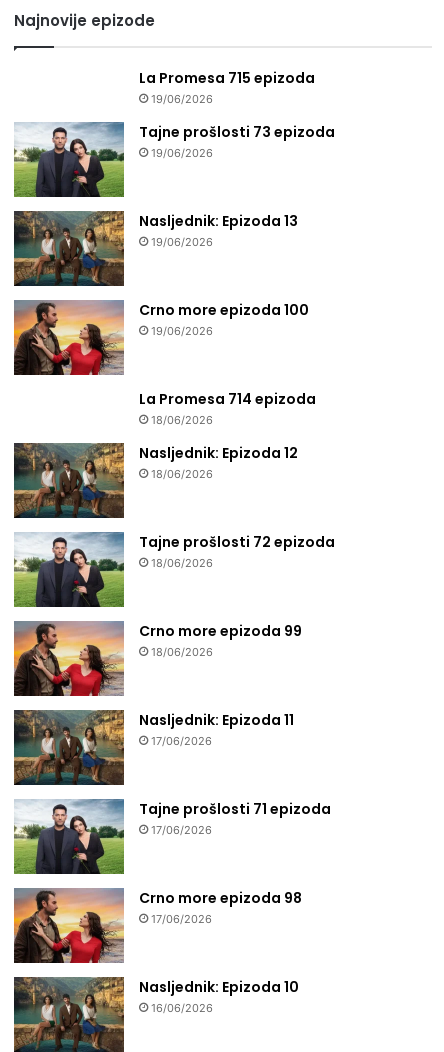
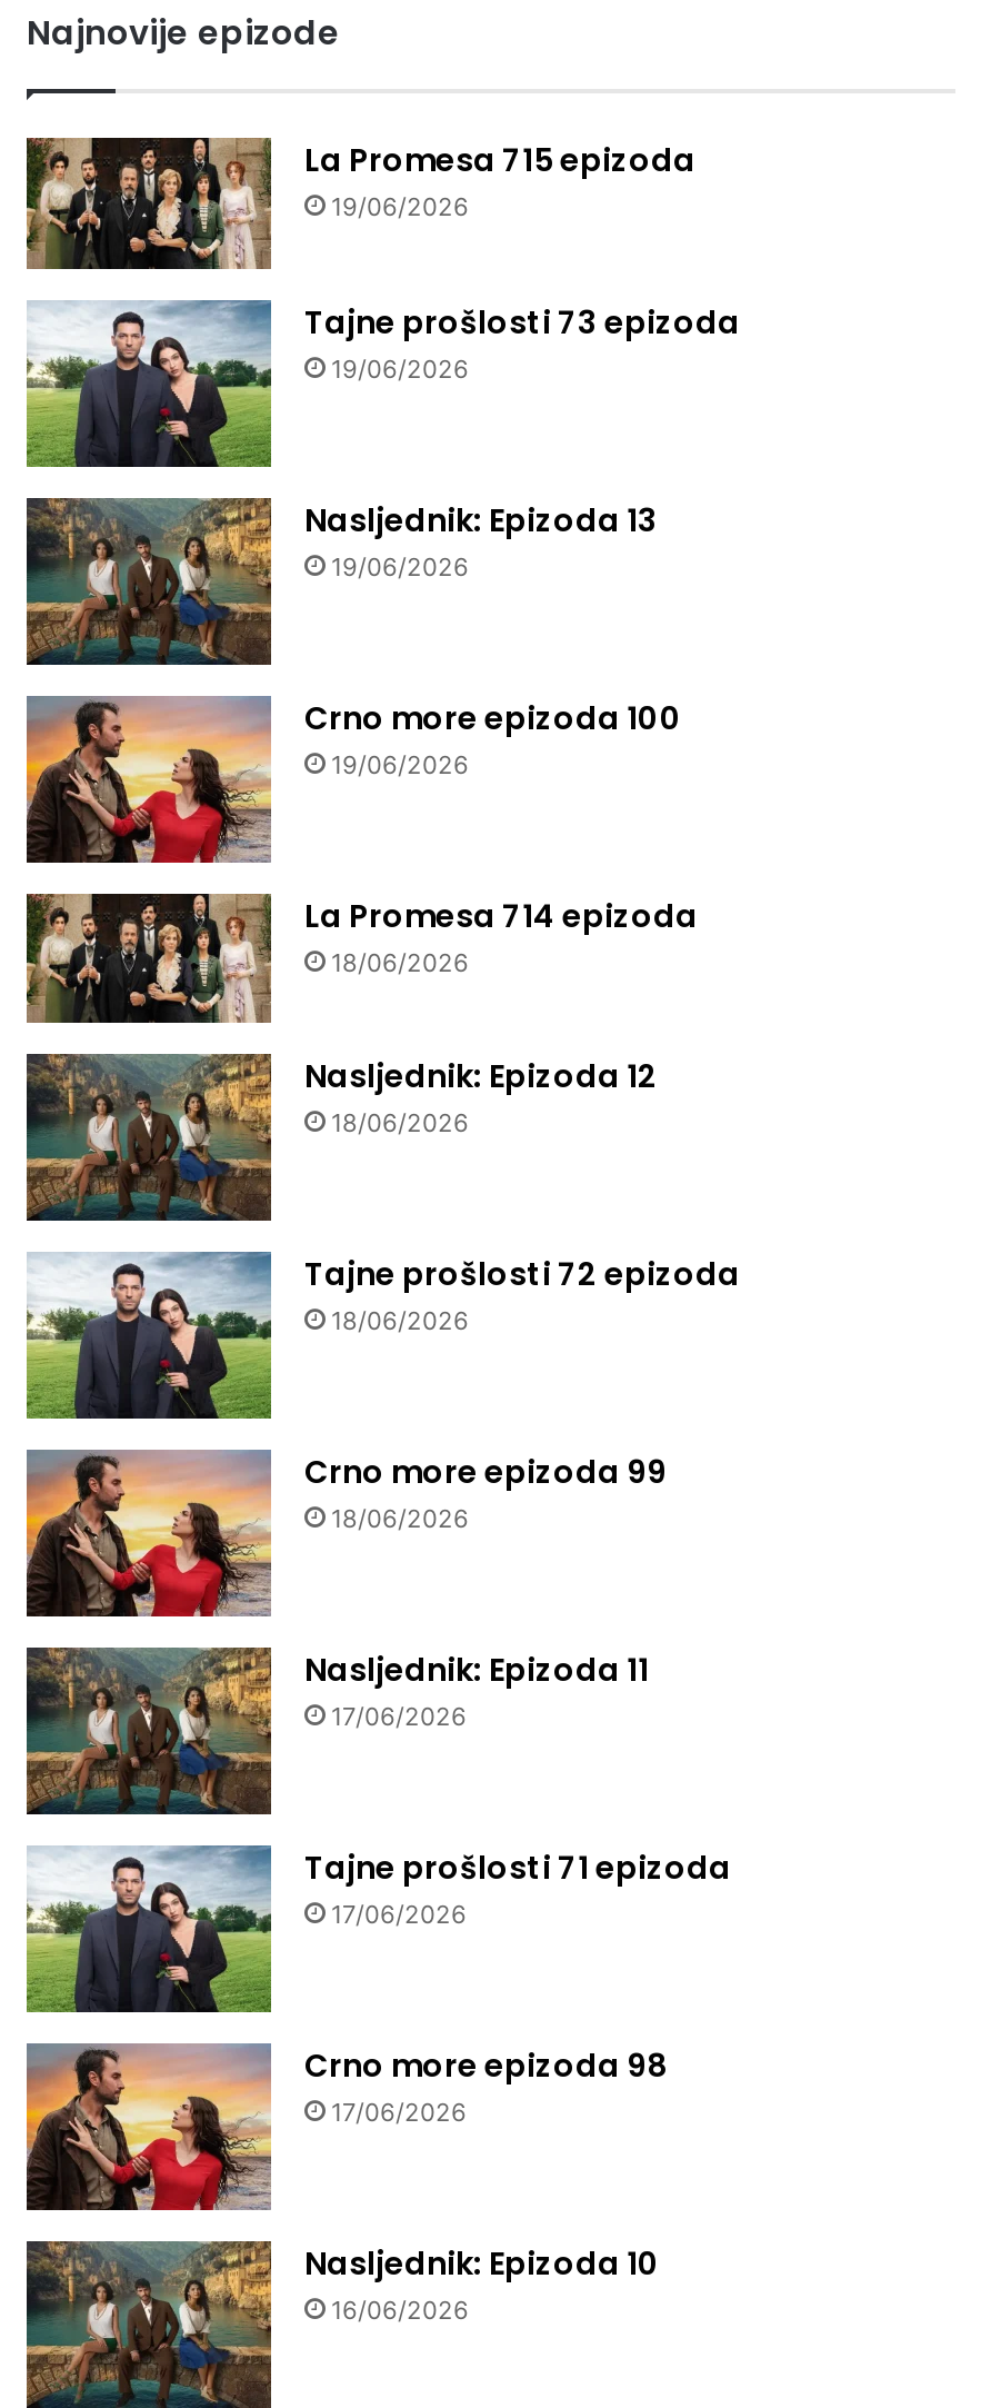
none -> [24,136,273,271] [image]
none -> [24,892,273,1025] [image]

